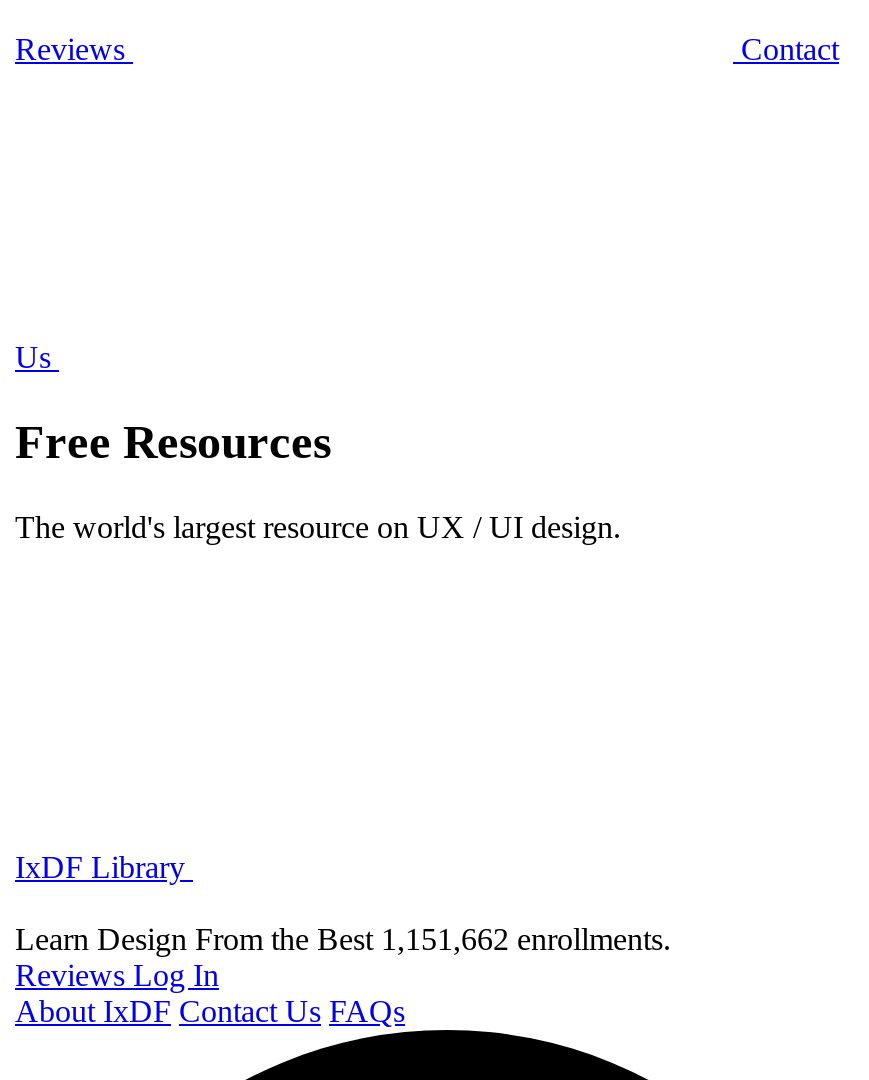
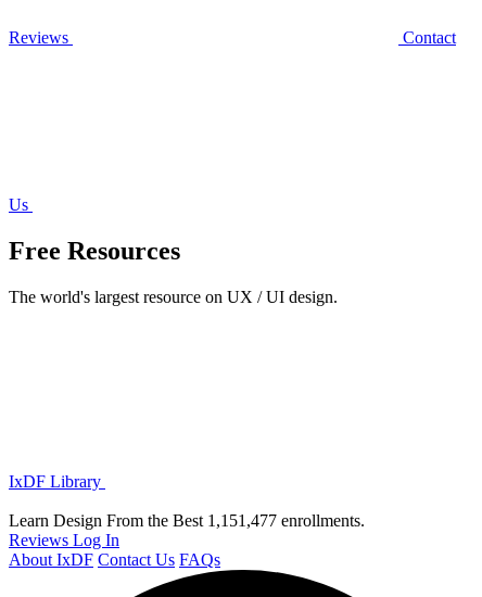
[15,921,671,955] Learn Design From the Best 1,151,662 enrollments. -> [9,511,365,529] Learn Design From the Best 1,151,477 enrollments.

